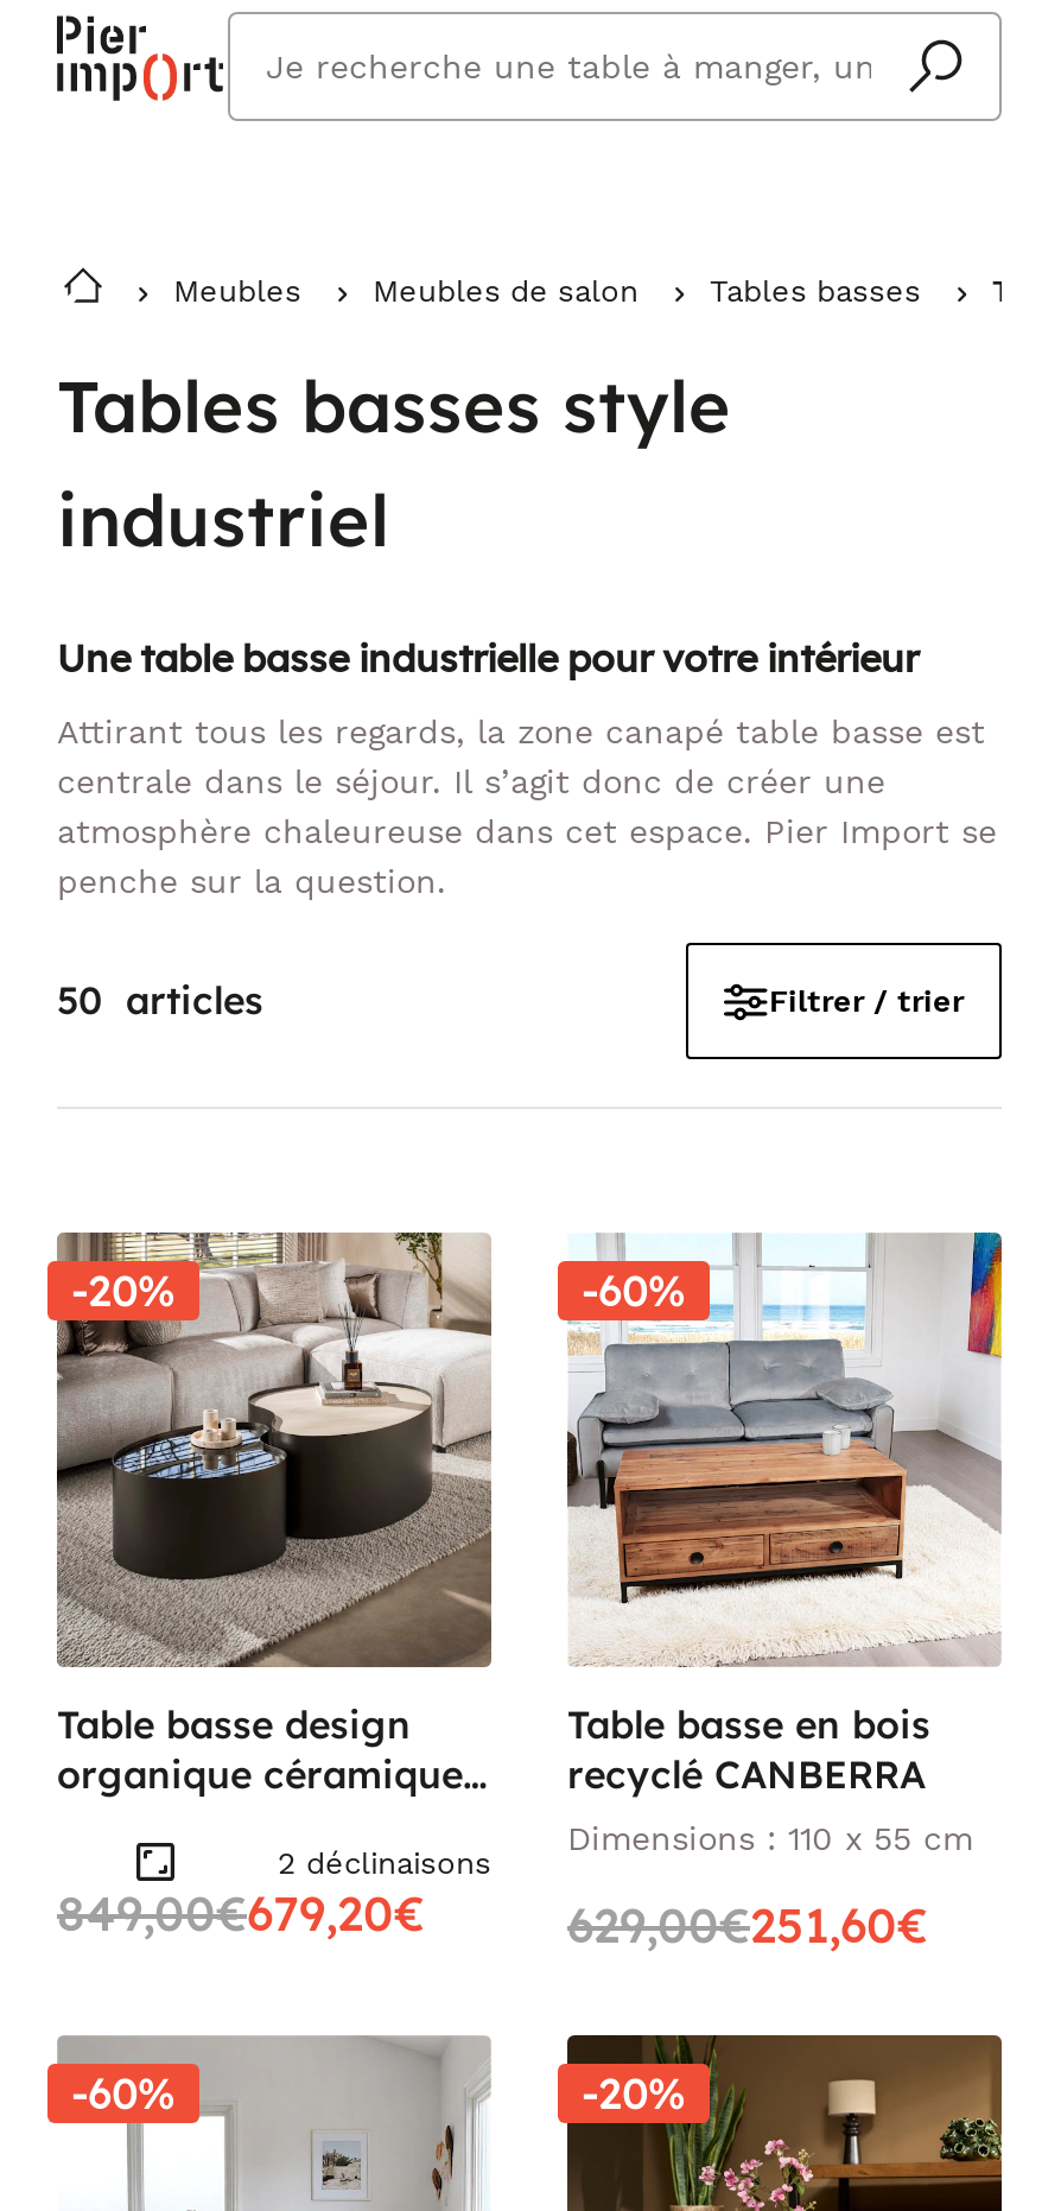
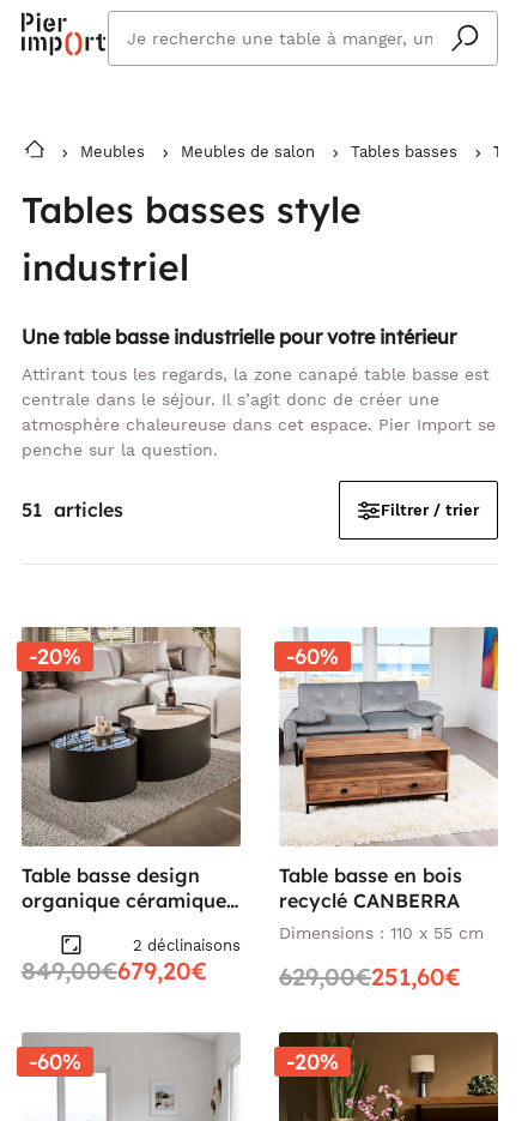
[57,976,263,1024] 50 articles -> [22,498,123,522] 51 articles

